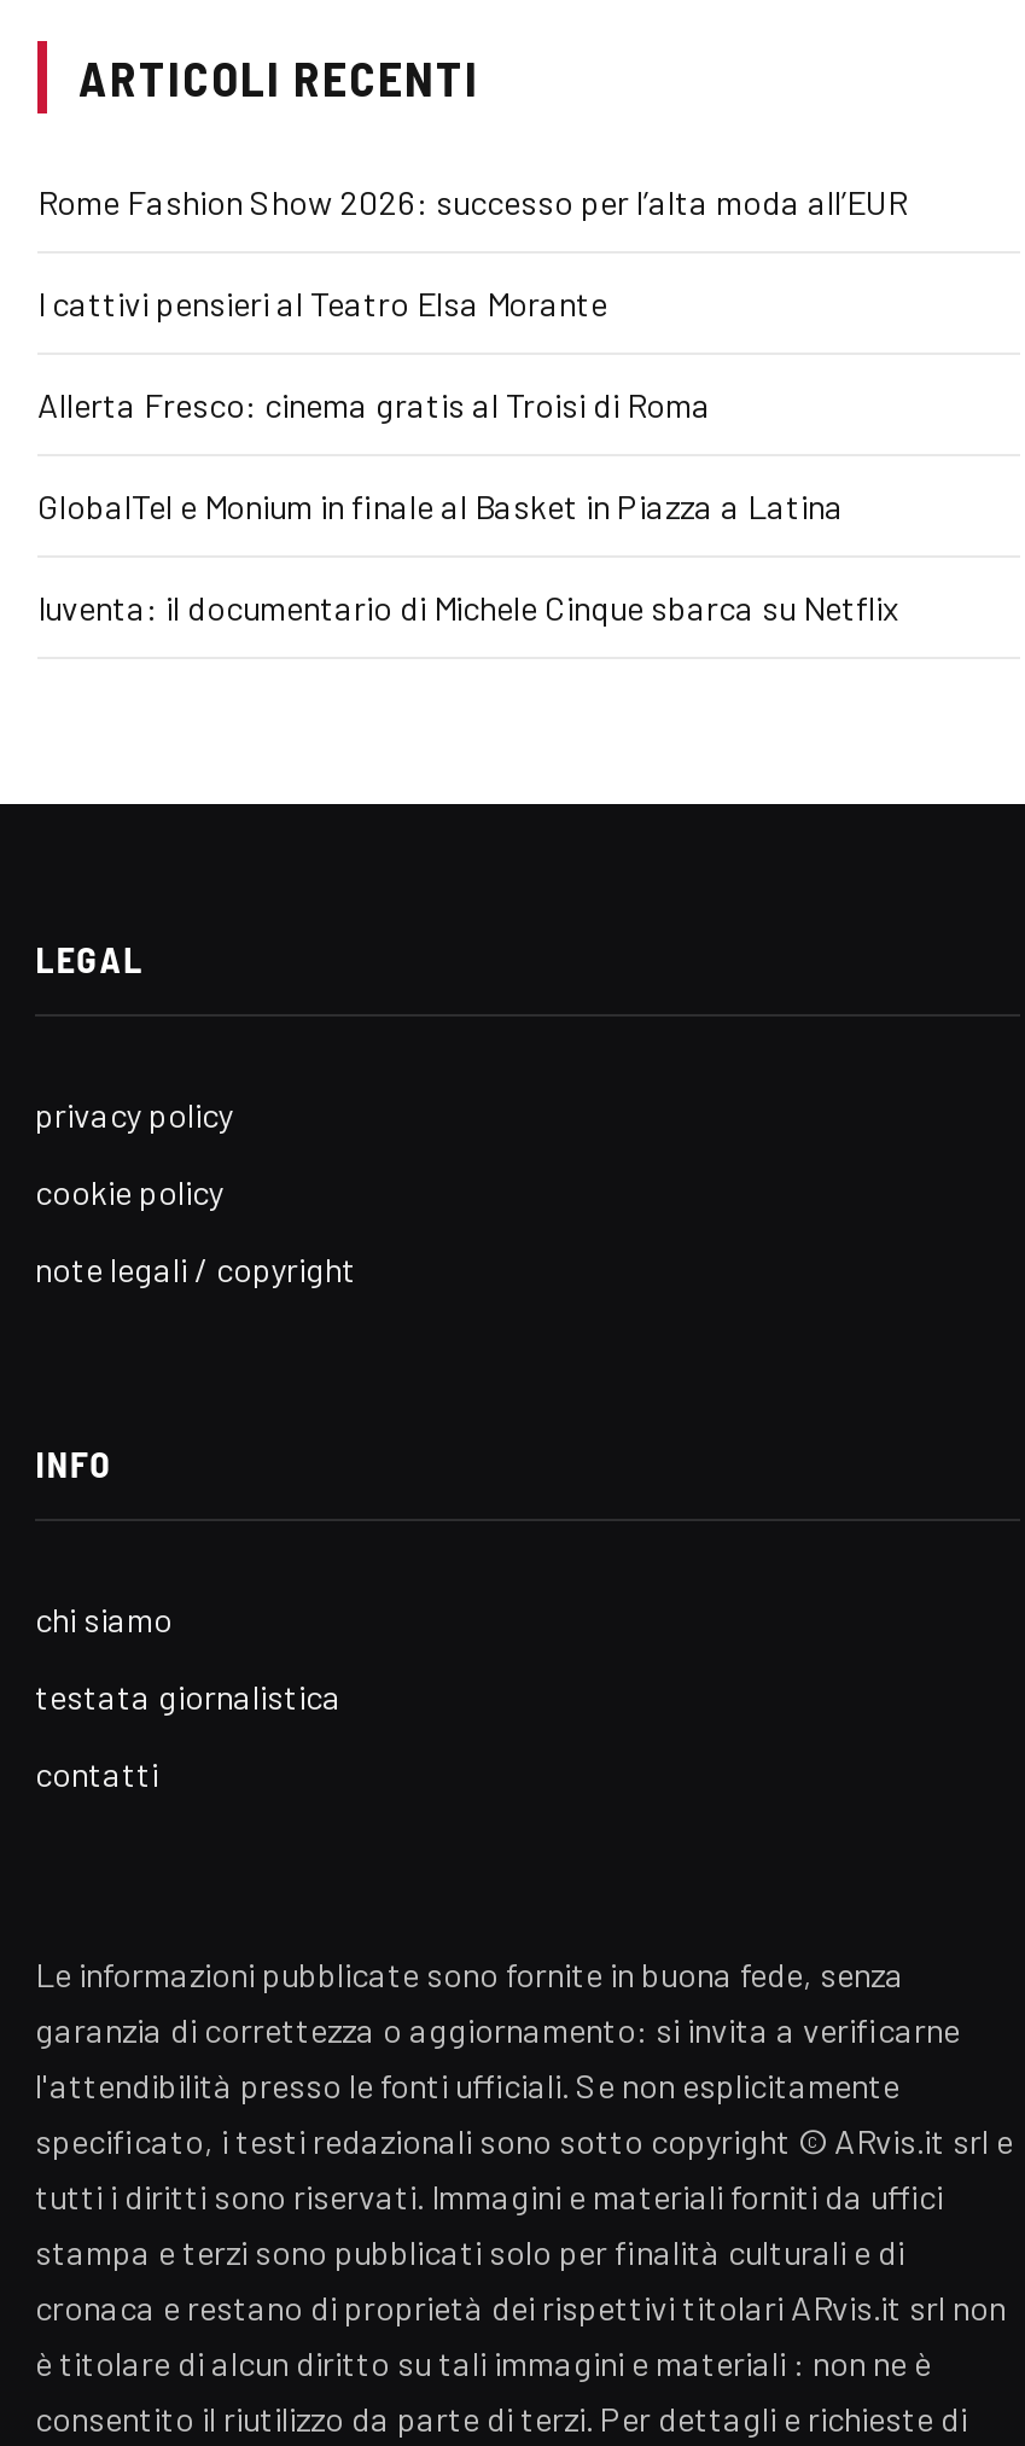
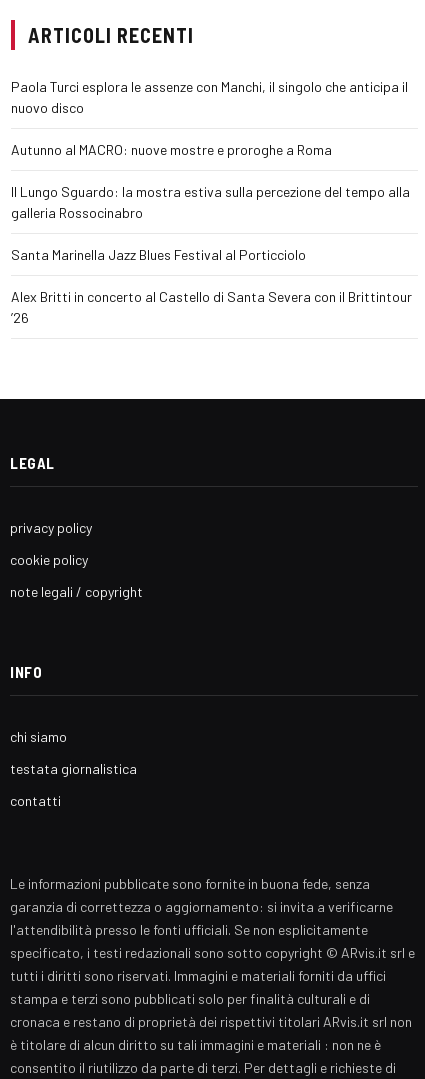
[37,180,907,221] Rome Fashion Show 2026: successo per l’alta moda all’EUR -> [11,77,408,115] Paola Turci esplora le assenze con Manchi, il singolo che anticipa il | nuovo disco
[37,281,607,322] I cattivi pensieri al Teatro Elsa Morante -> [11,140,332,157] Autunno al MACRO: nuove mostre e proroghe a Roma
[37,383,711,424] Allerta Fresco: cinema gratis al Troisi di Roma -> [11,182,410,220] Il Lungo Sguardo: la mostra estiva sulla percezione del tempo alla | galleria Rossocinabro
[37,484,844,525] GlobalTel e Monium in finale al Basket in Piazza a Latina -> [11,245,306,262] Santa Marinella Jazz Blues Festival al Porticciolo
[37,586,899,627] Iuventa: il documentario di Michele Cinque sbarca su Netflix -> [11,287,412,325] Alex Britti in concerto al Castello di Santa Severa con il Brittintour | ’26

